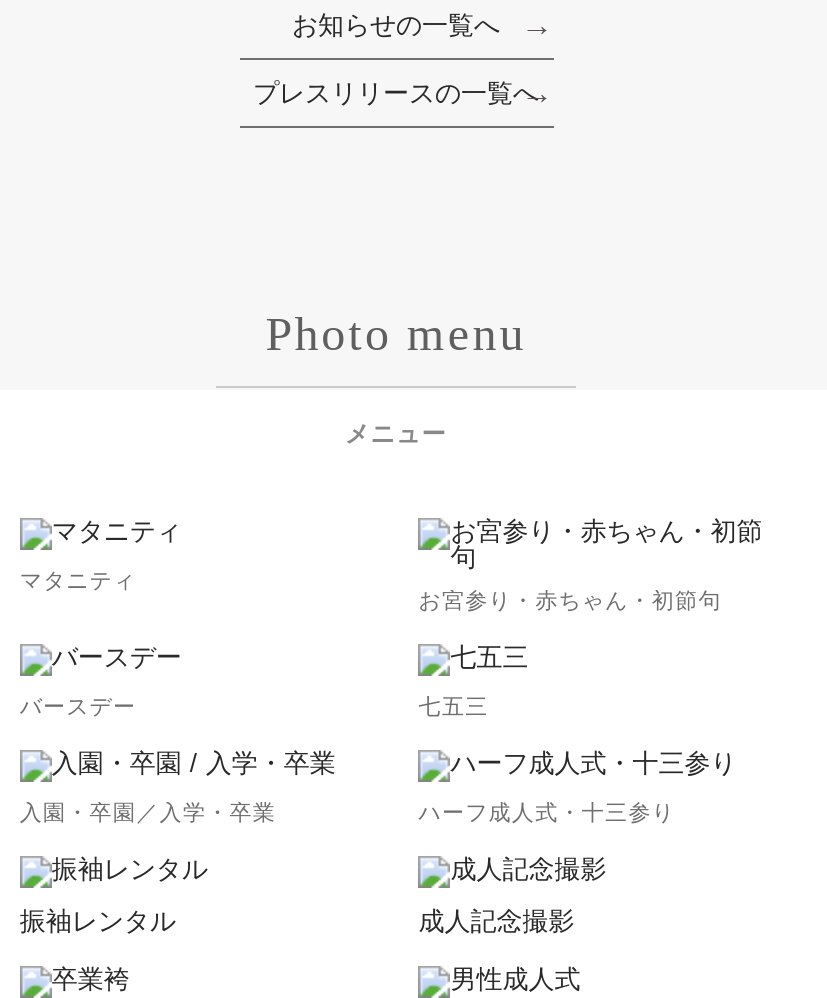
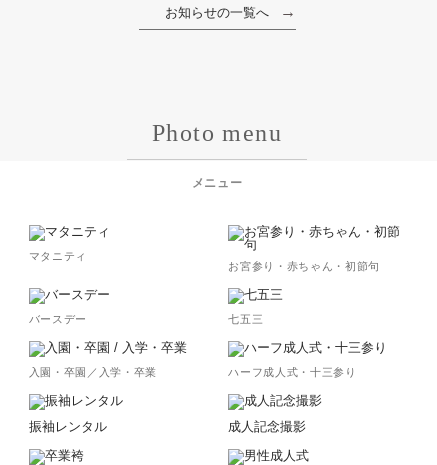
[253,78,539,108] プレスリリースの一覧へ -> none

